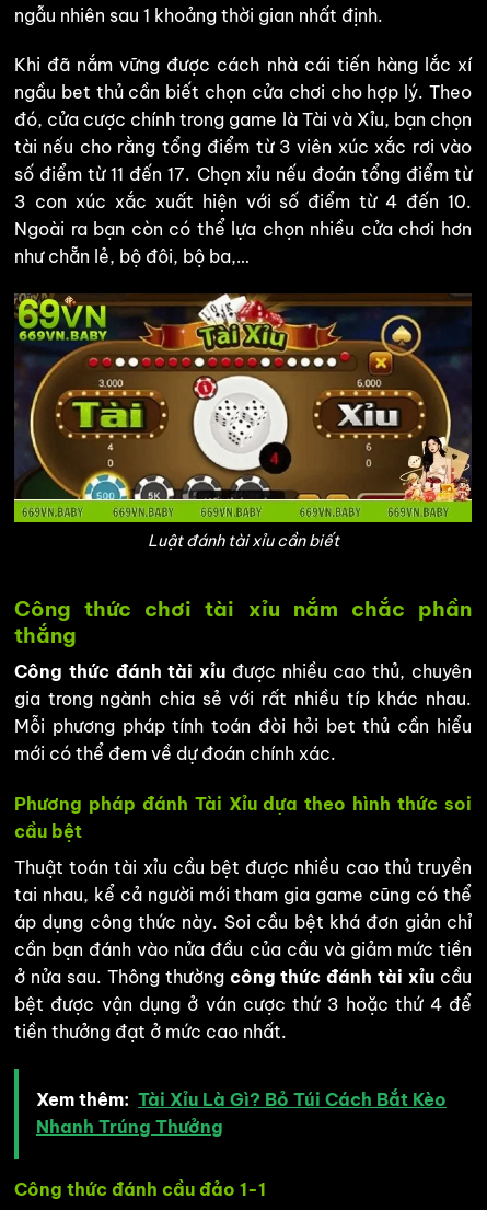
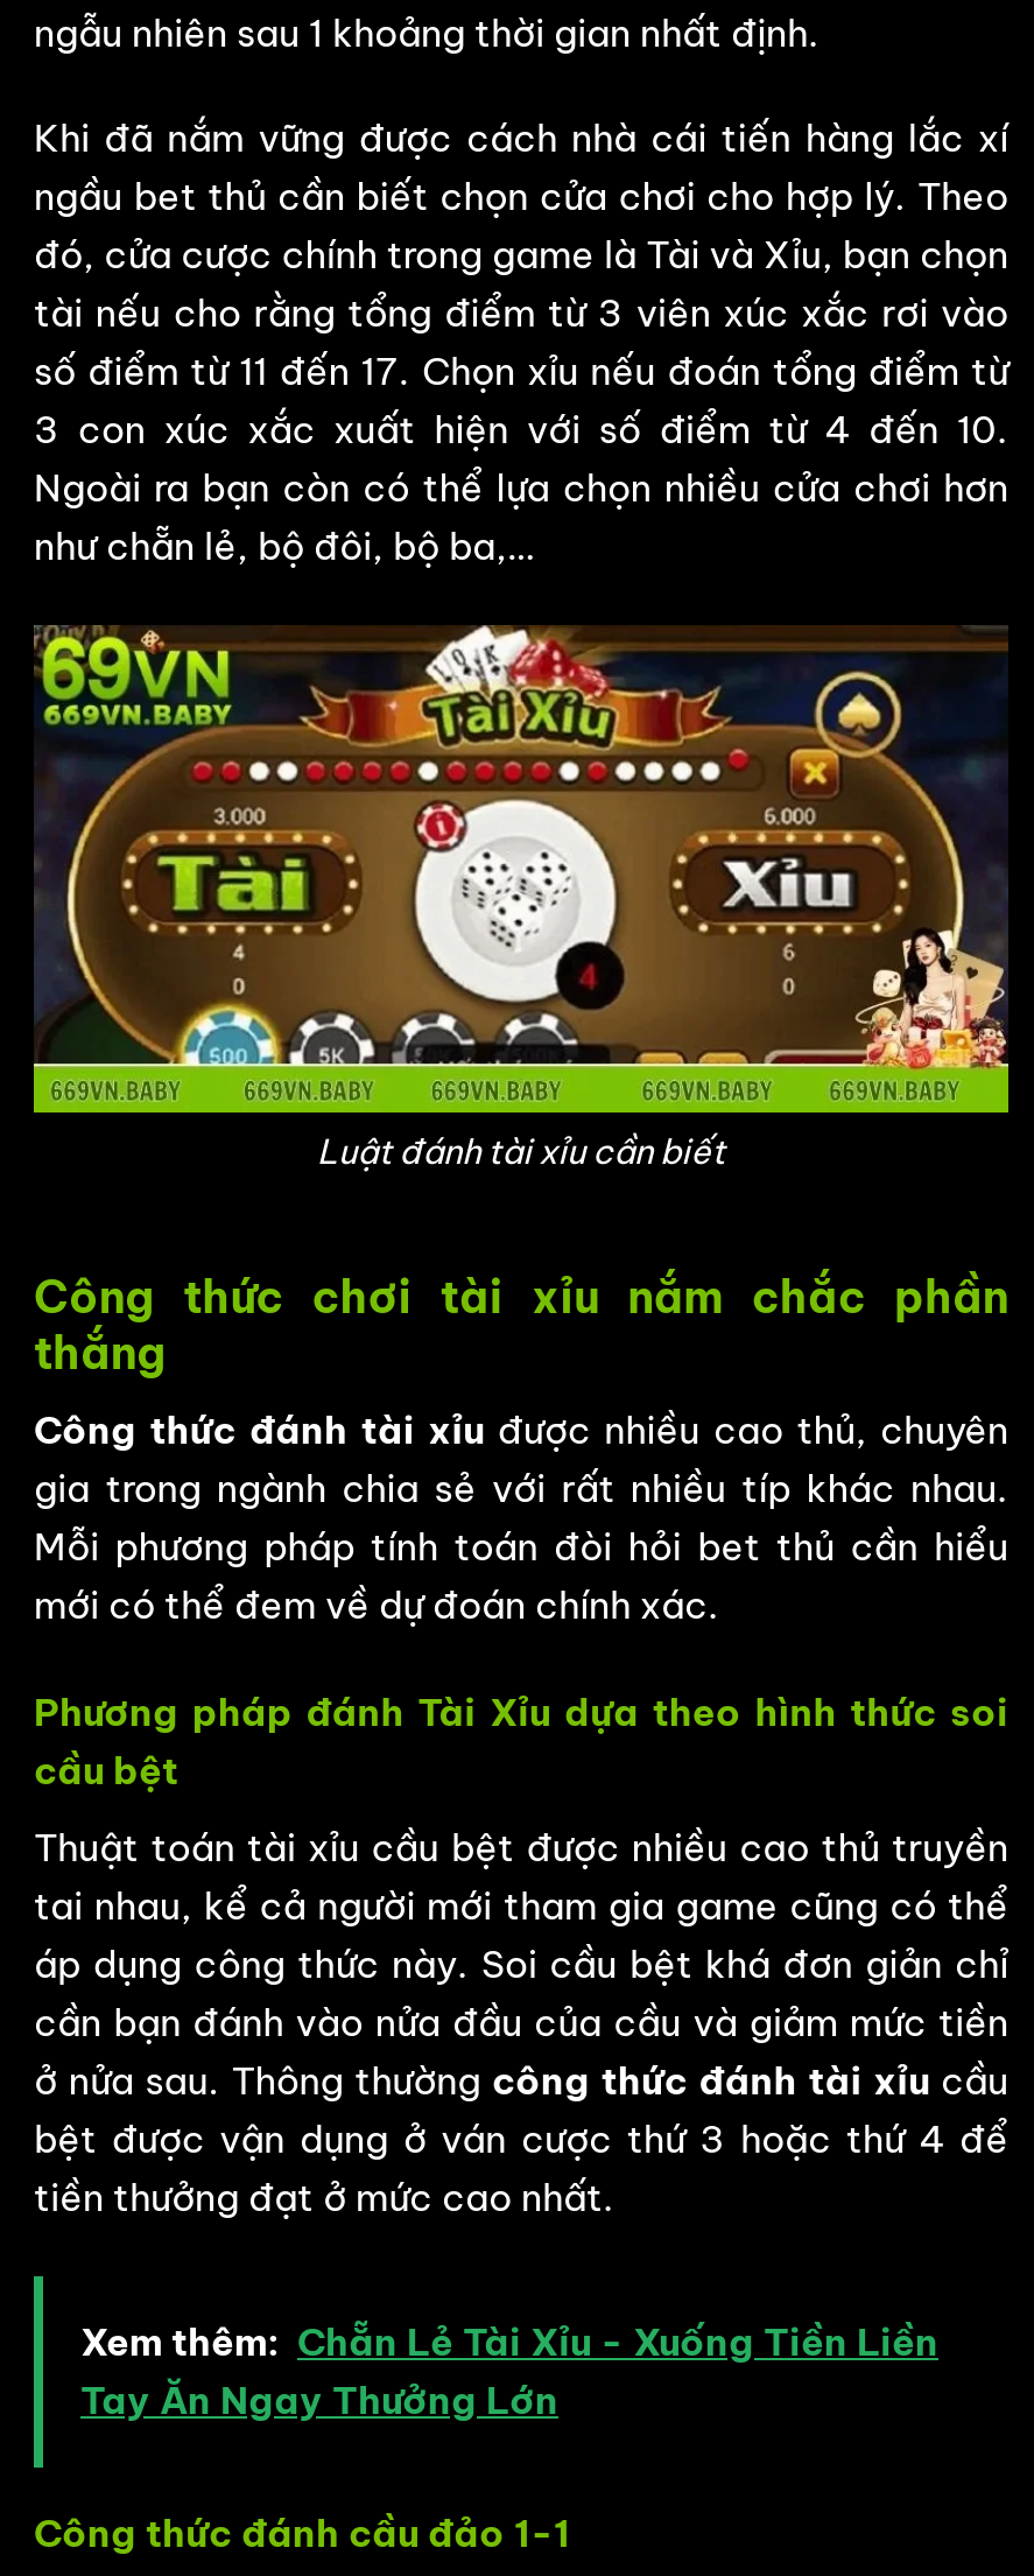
[36,1088,447,1138] Xem thêm: Tài Xỉu Là Gì? Bỏ Túi Cách Bắt Kèo | Nhanh Trúng Thưởng -> [80,2318,938,2423] Xem thêm: Chẵn Lẻ Tài Xỉu - Xuống Tiền Liền | Tay Ăn Ngay Thưởng Lớn

